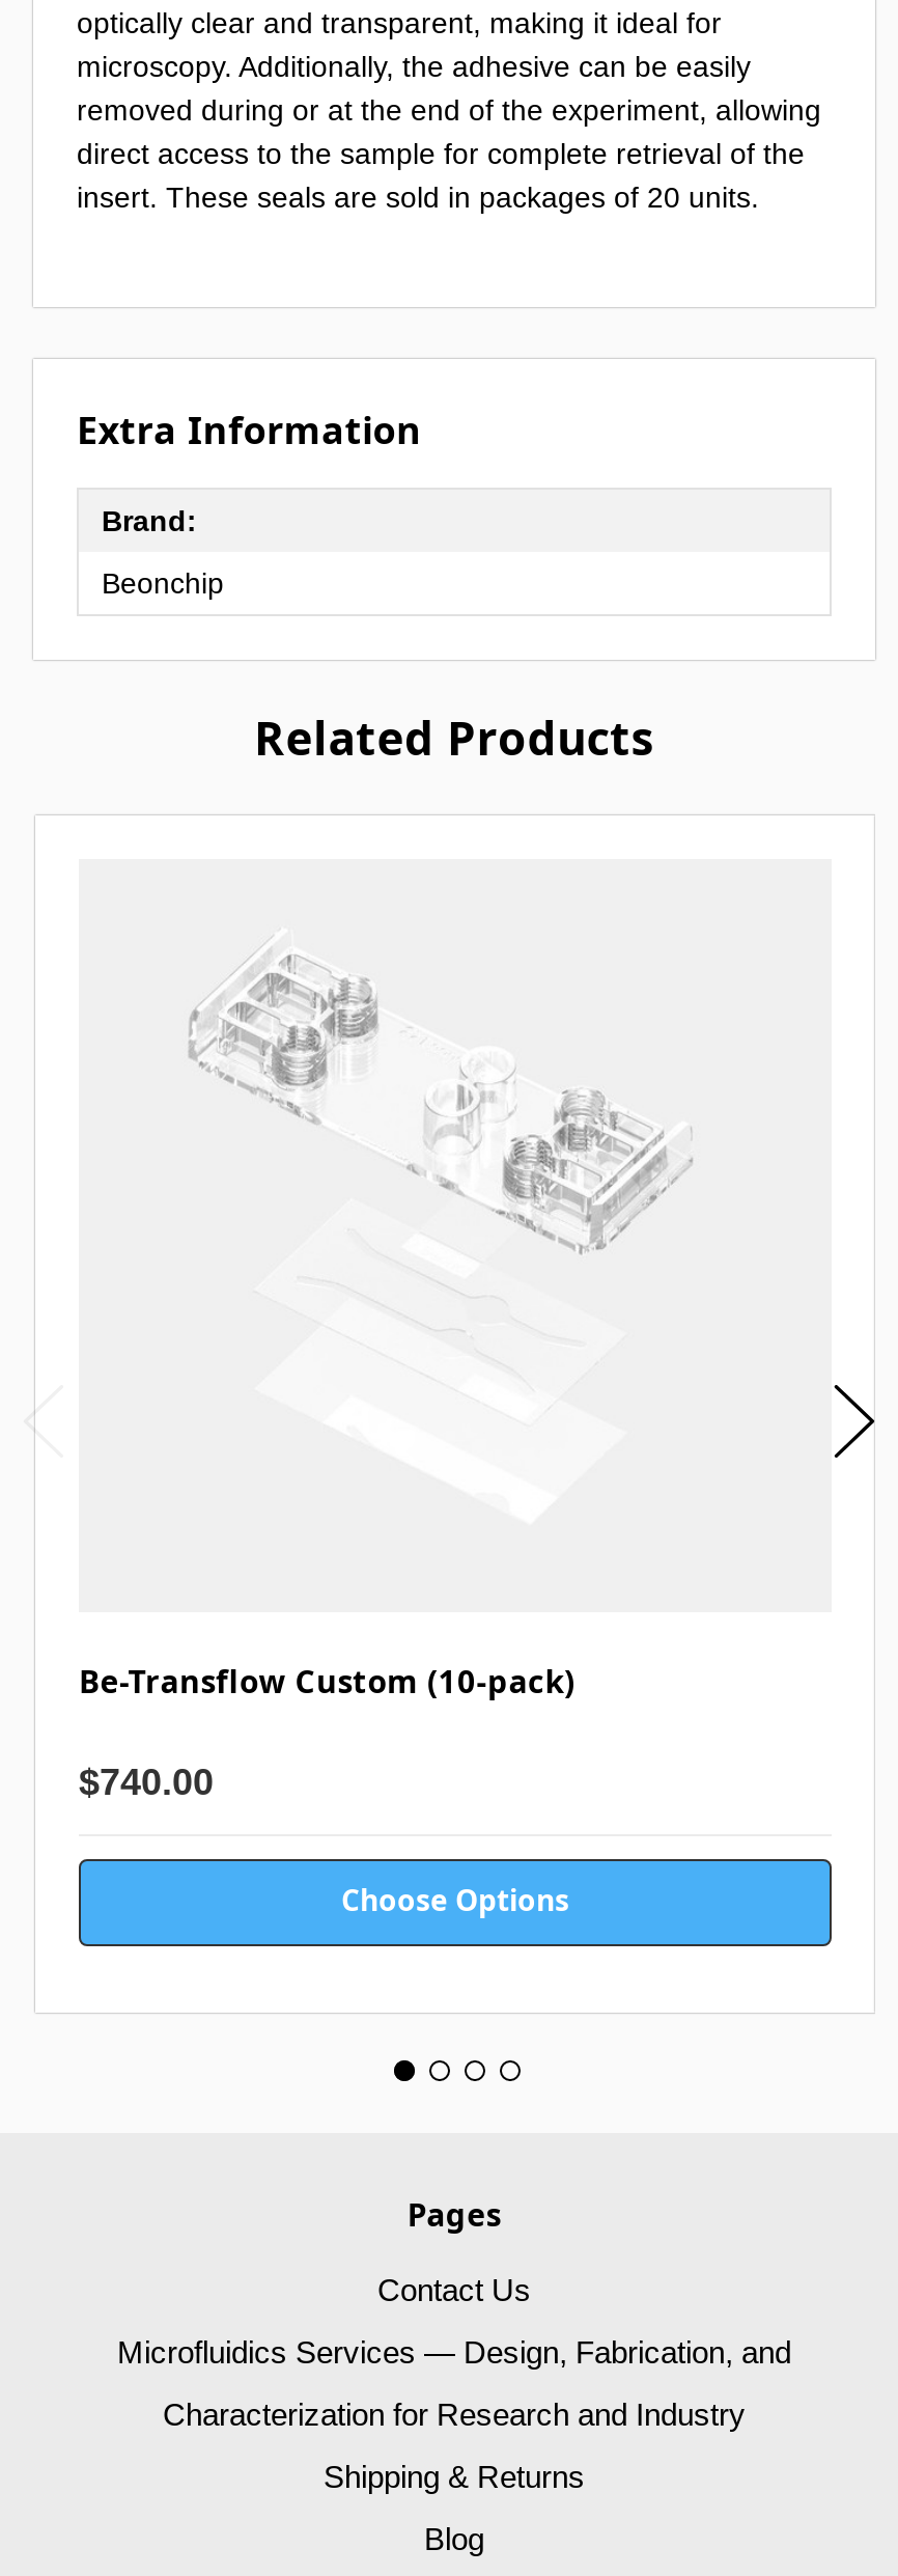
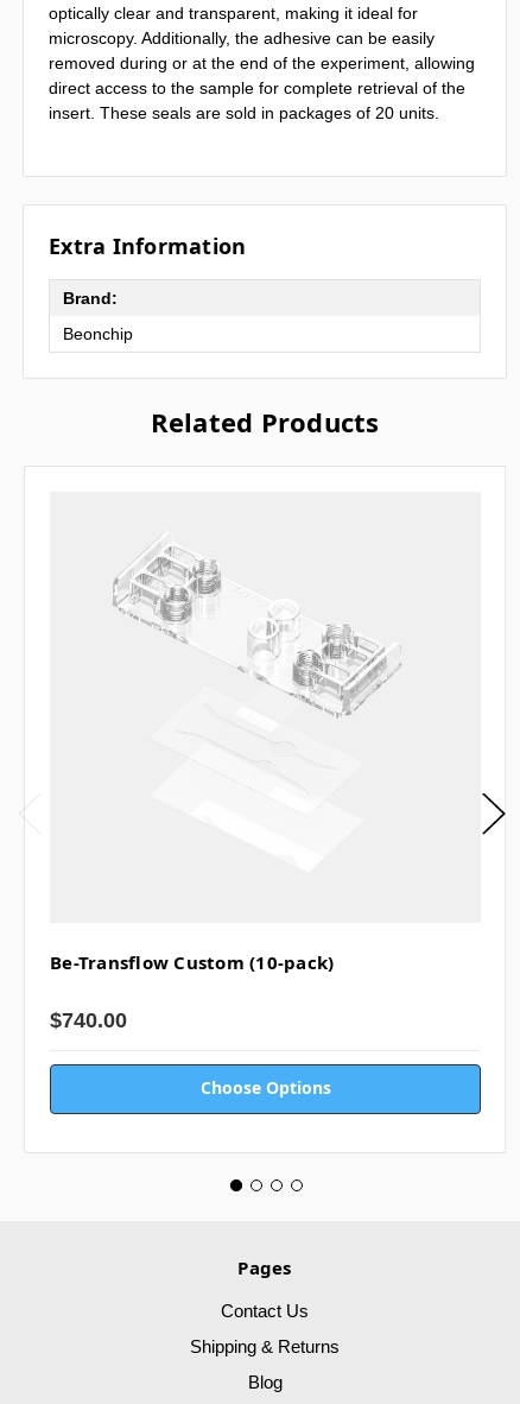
[117,2335,791,2432] Microfluidics Services — Design, Fabrication, and | Characterization for Research and Industry -> none

